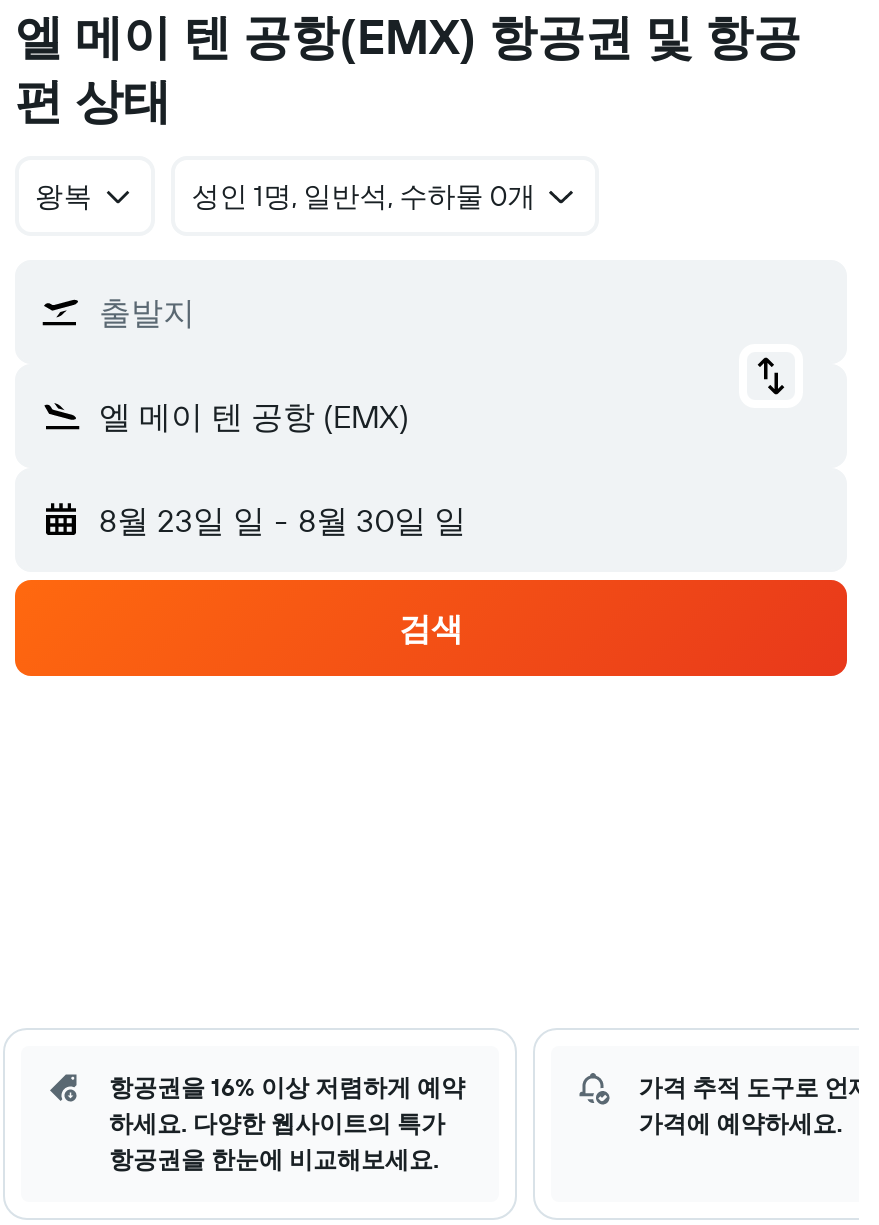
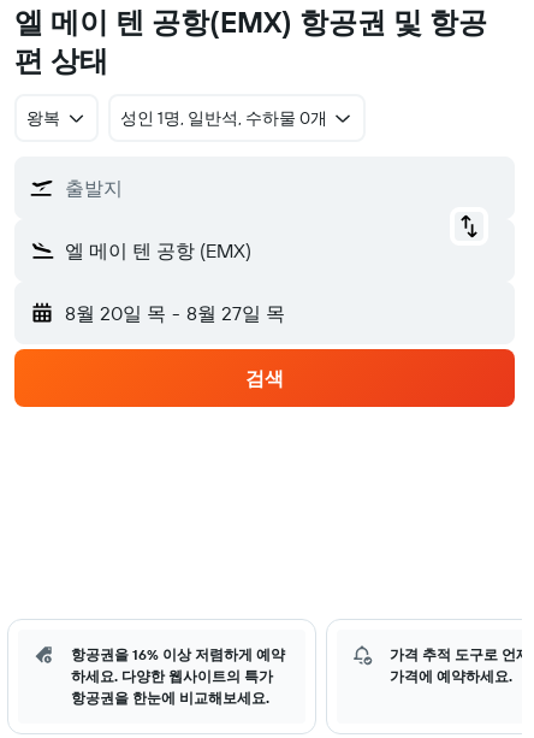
[99,500,466,540] 8월 23일 일 - 8월 30일 일 -> [65,301,285,325] 8월 20일 목 - 8월 27일 목

